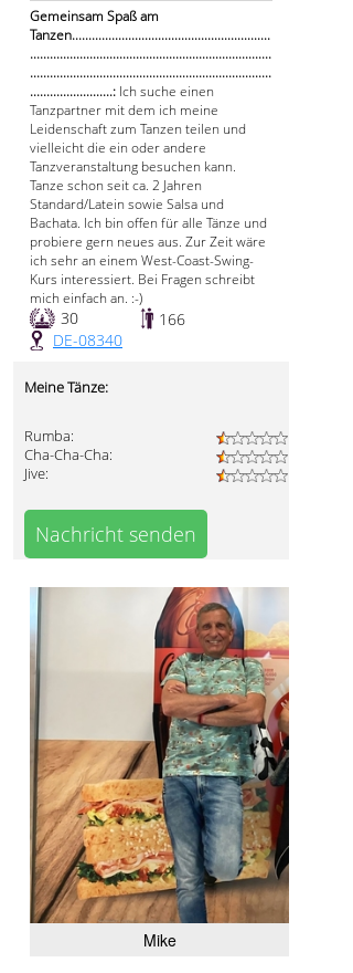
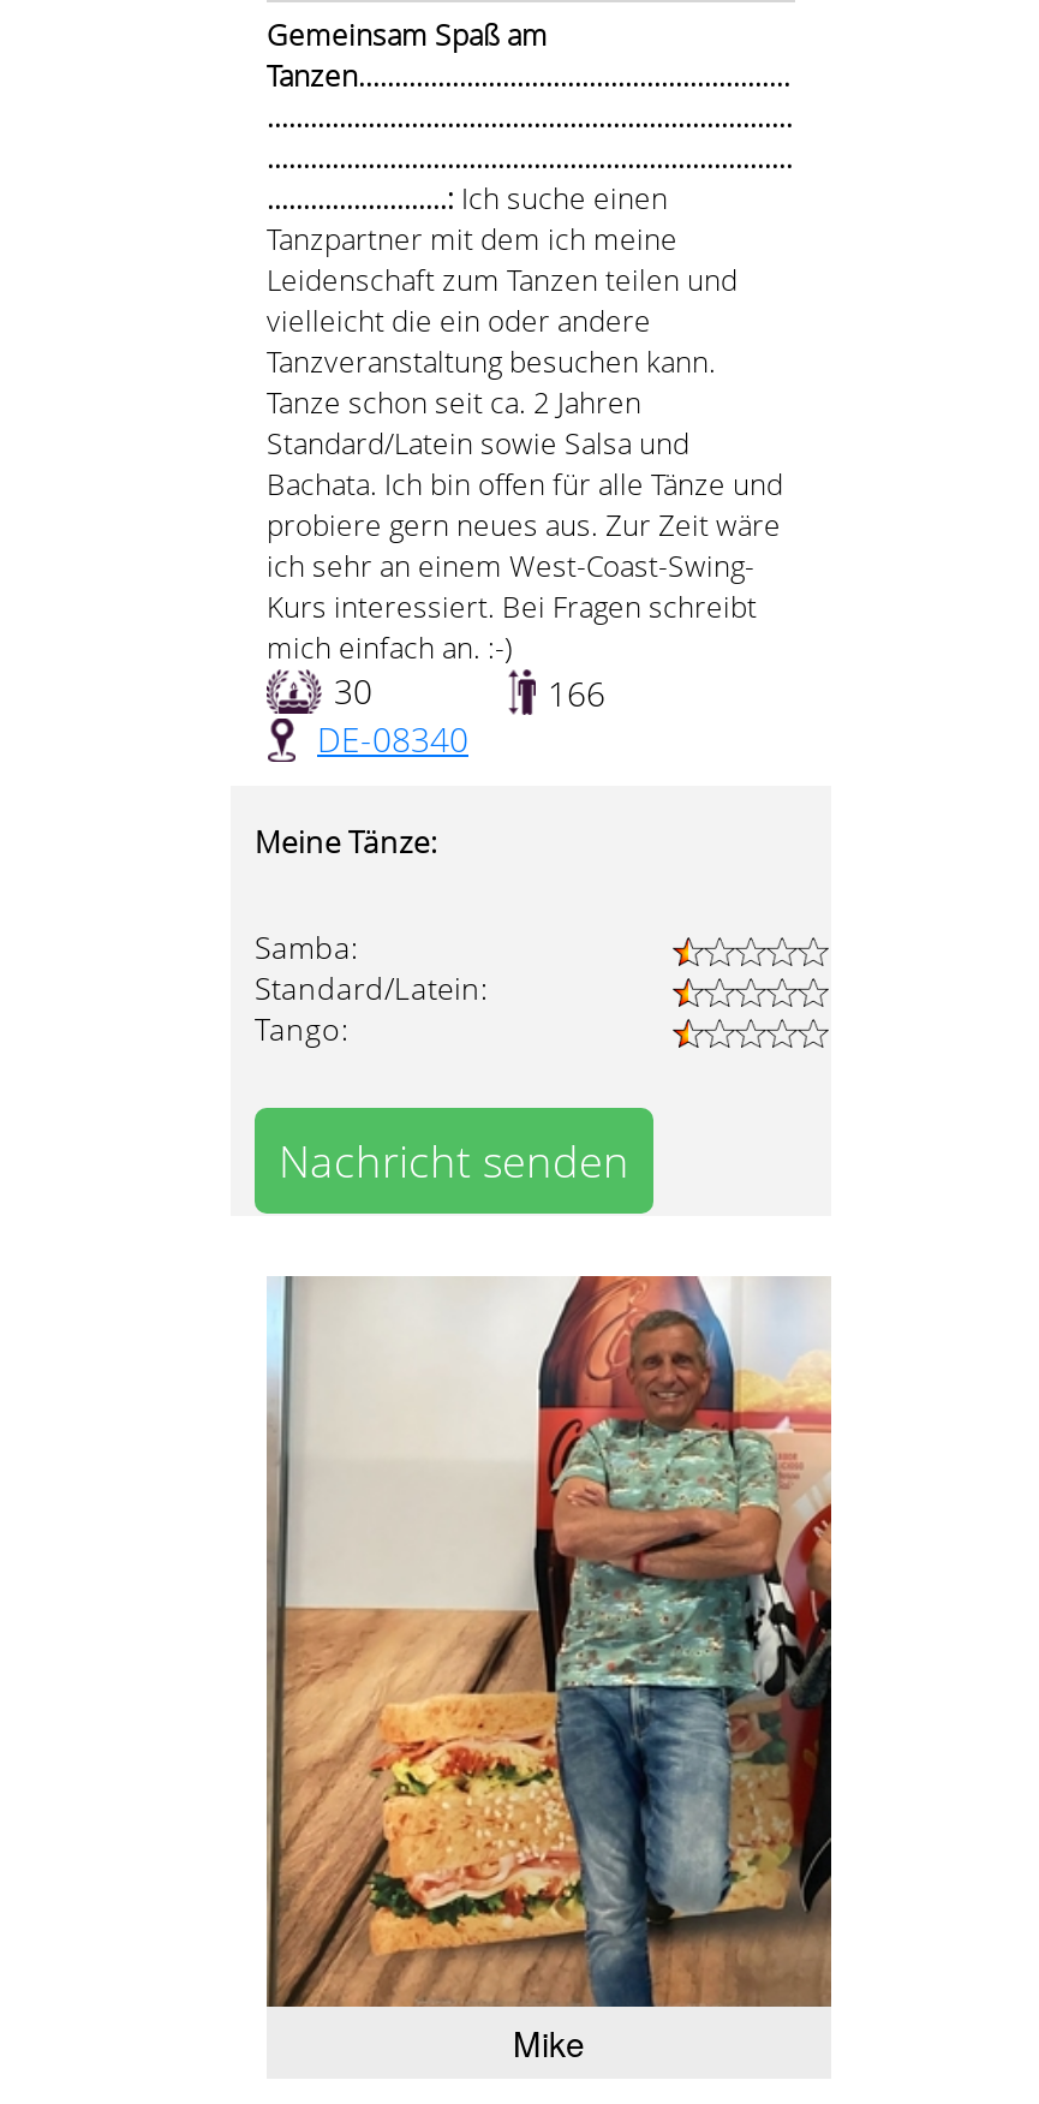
[24,427,113,484] Rumba: | Cha-Cha-Cha: | Jive: -> [255,929,488,1051] Samba: | Standard/Latein: | Tango:

